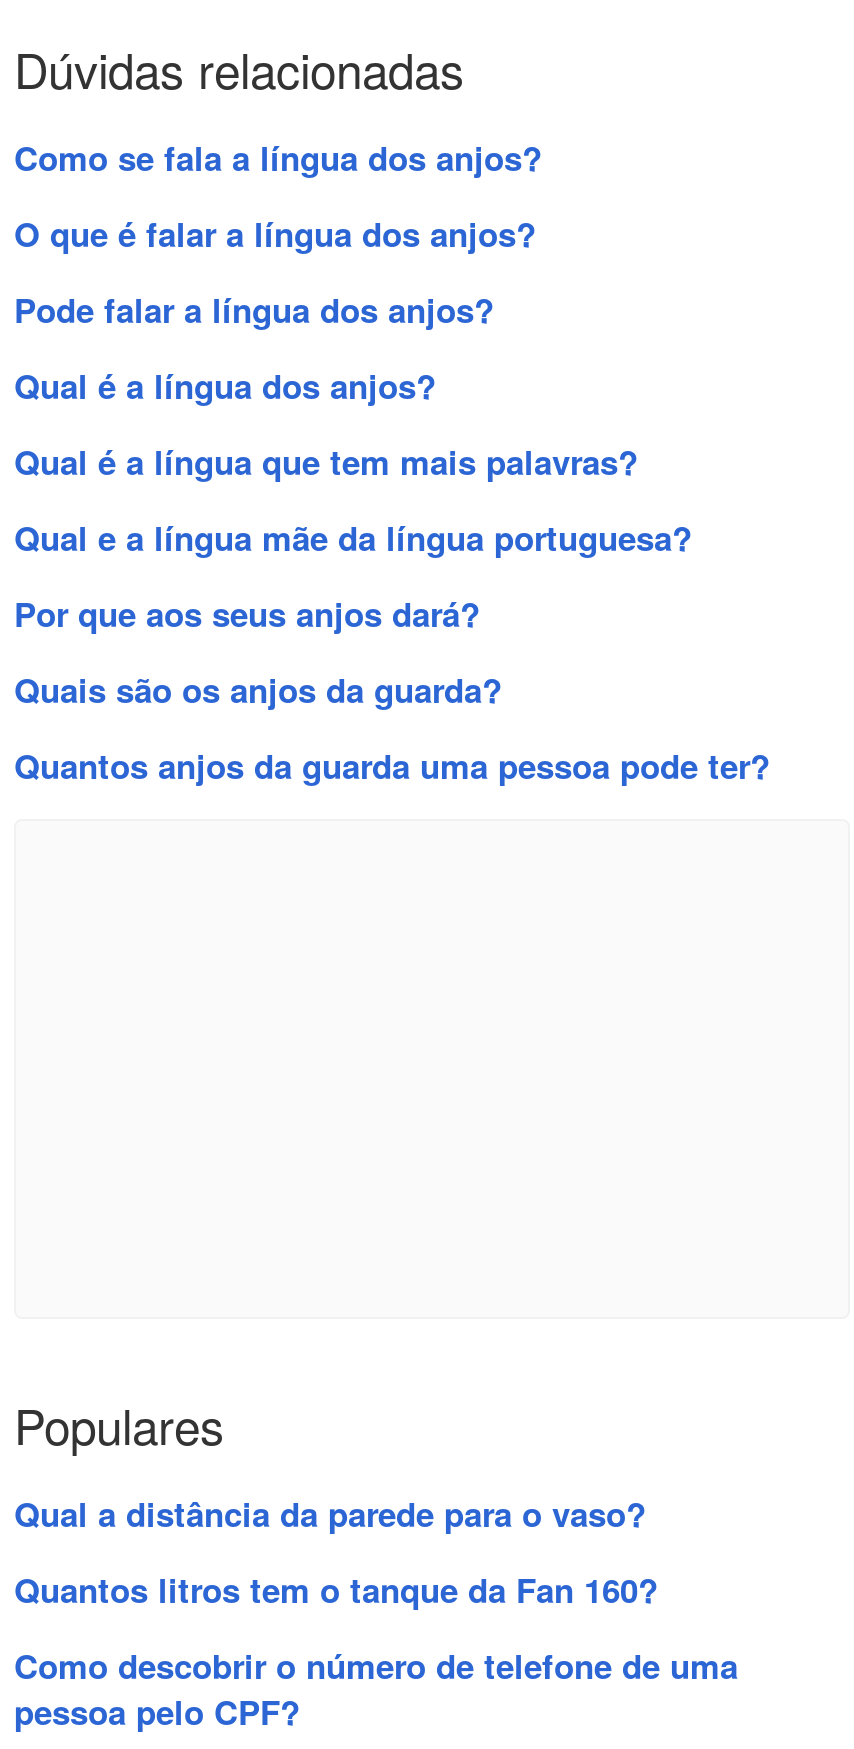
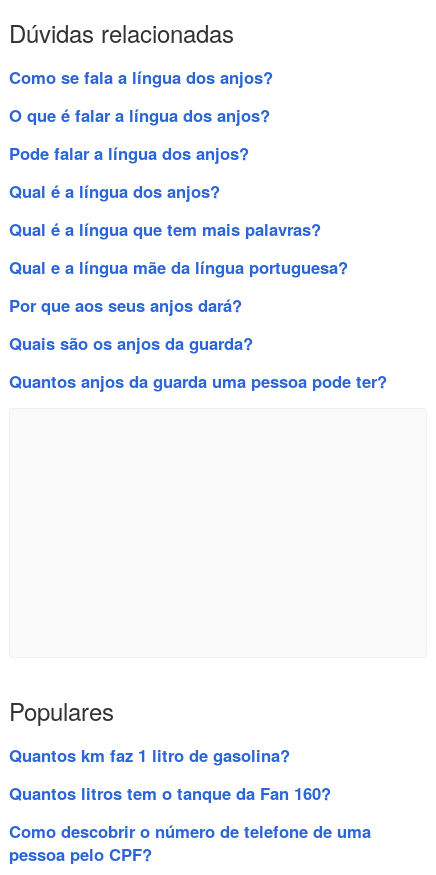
[14,1489,646,1537] Qual a distância da parede para o vaso? -> [9,743,290,767] Quantos km faz 1 litro de gasolina?

